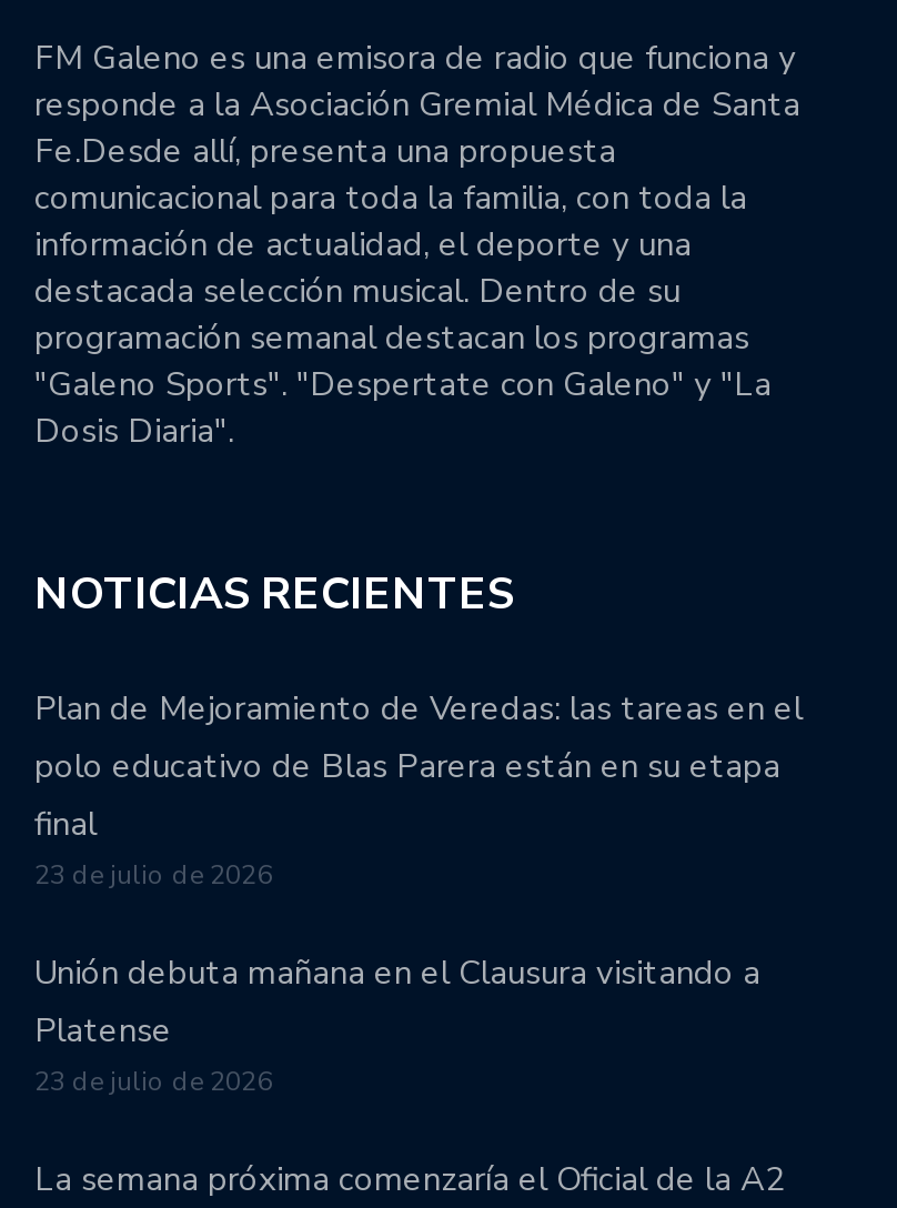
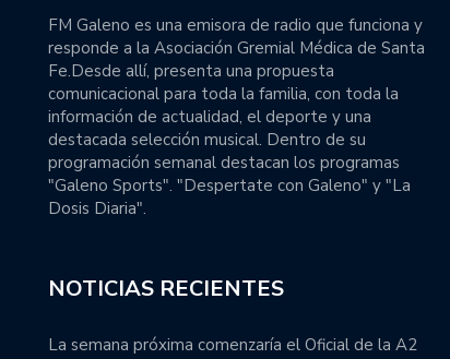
[34,686,803,1099] Plan de Mejoramiento de Veredas: las tareas en el | polo educativo de Blas Parera están en su etapa | final | 23 de julio de 2026 | Unión debuta mañana en el Clausura visitando a | Platense | 23 de julio de 2026 -> none

